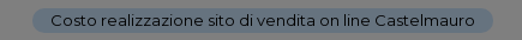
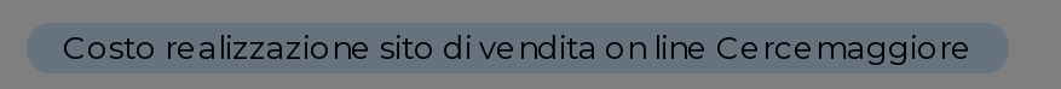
[50,10,475,29] Costo realizzazione sito di vendita on line Castelmauro -> [63,27,973,65] Costo realizzazione sito di vendita on line Cercemaggiore

